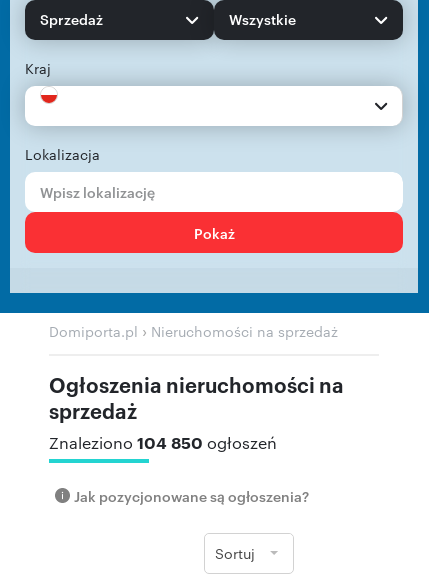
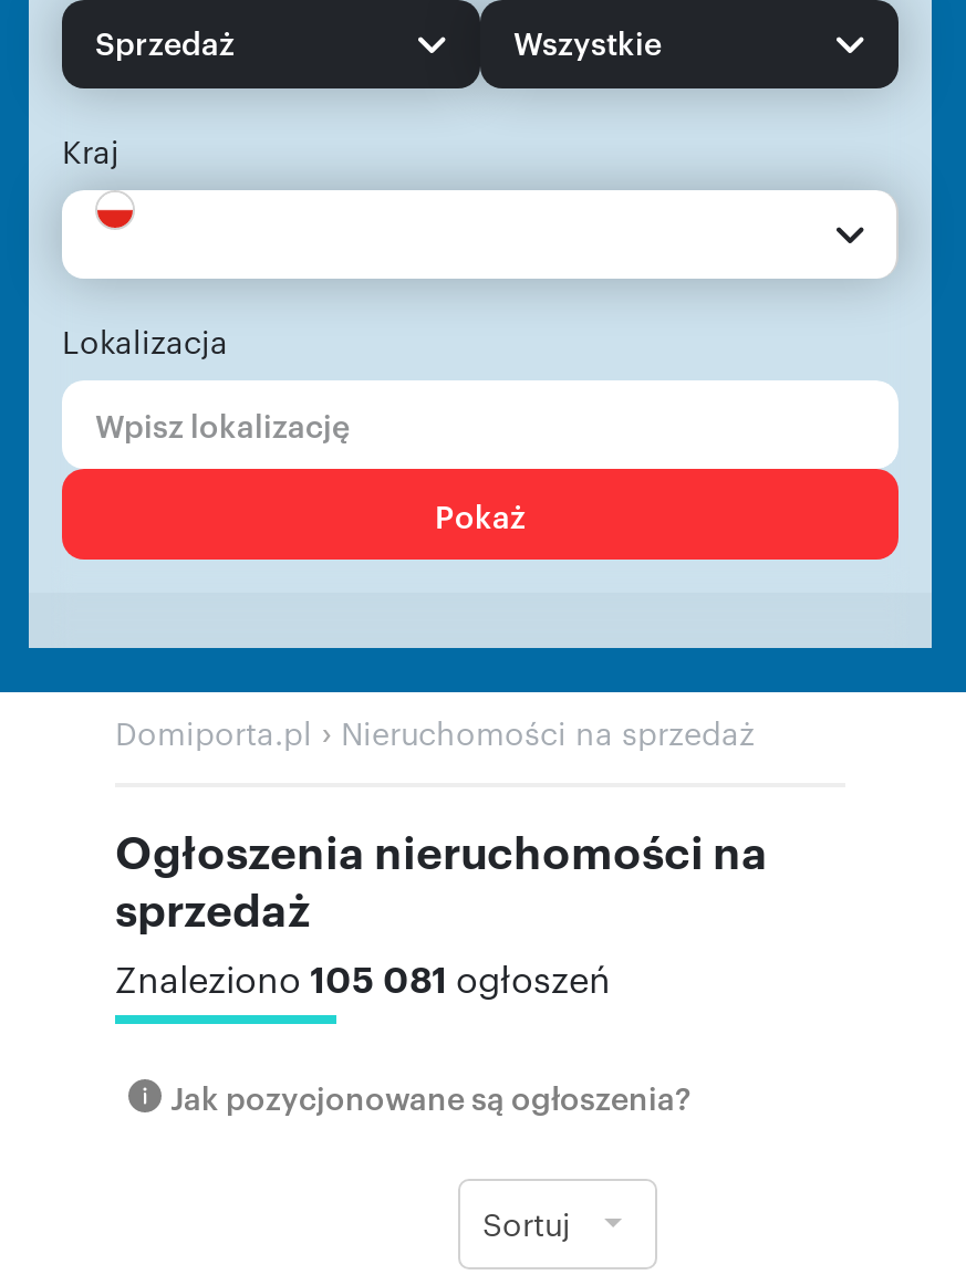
[49,431,277,453] Znaleziono 104 850 ogłoszeń -> [115,953,611,1002] Znaleziono 105 081 ogłoszeń

